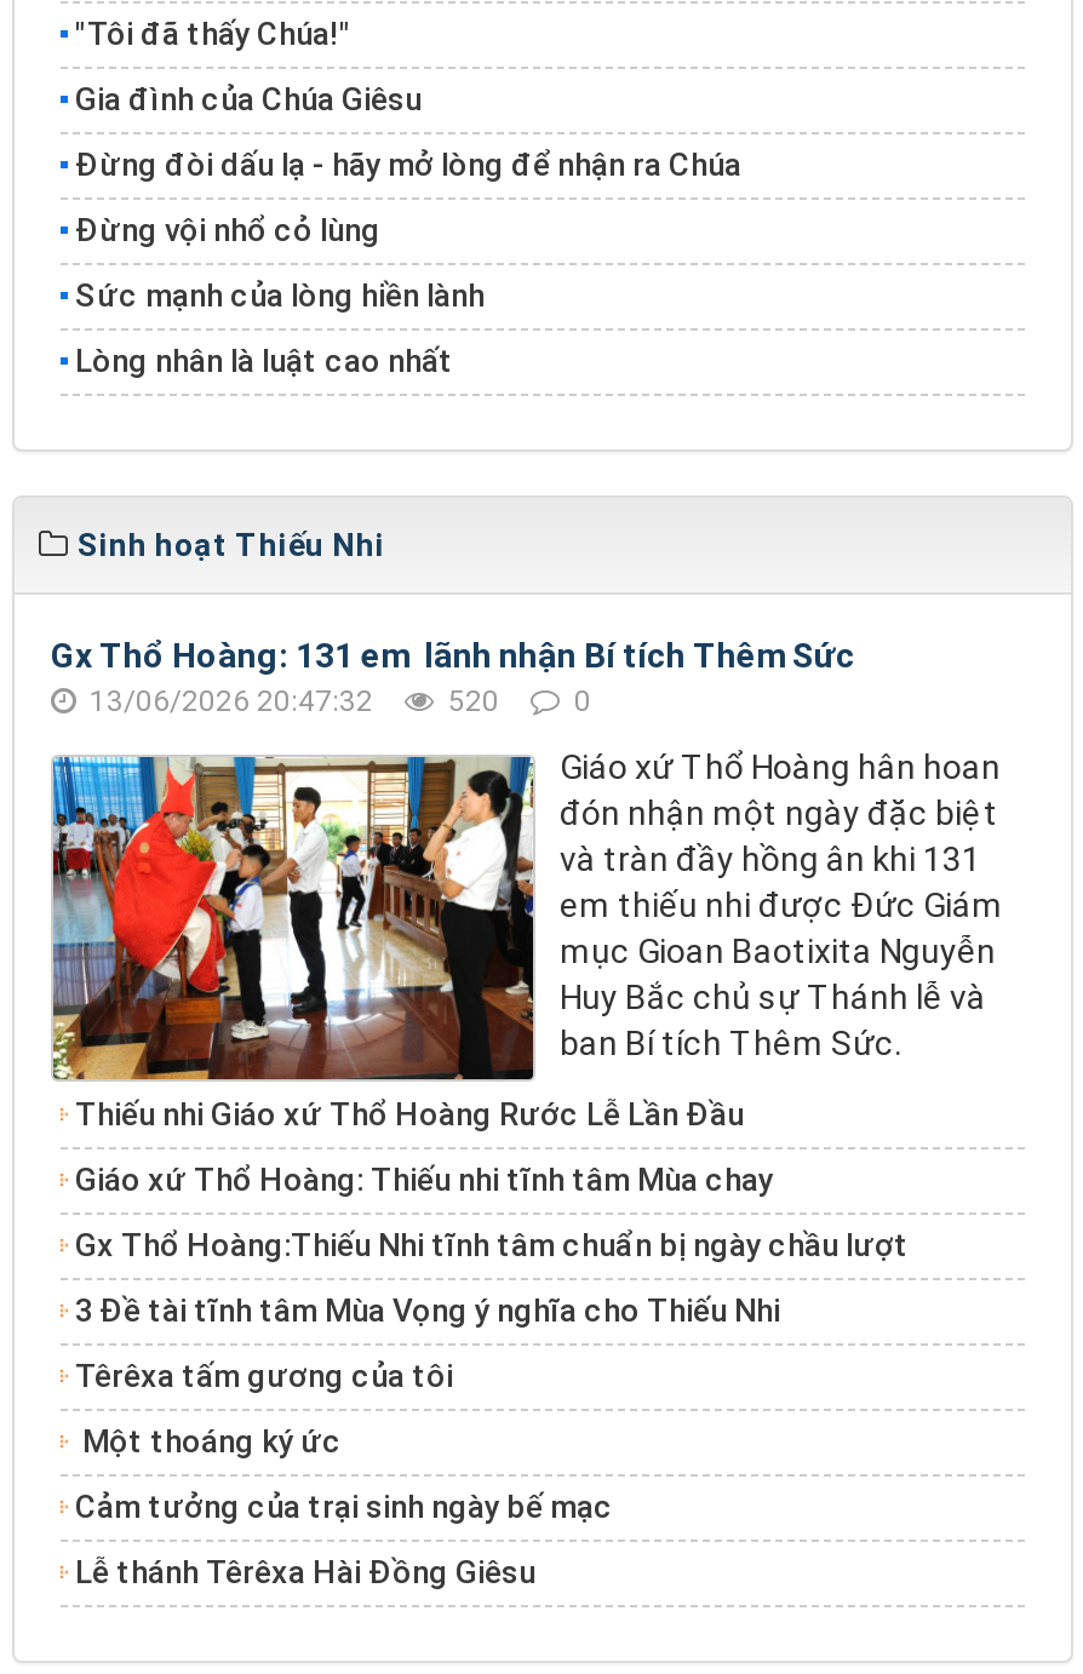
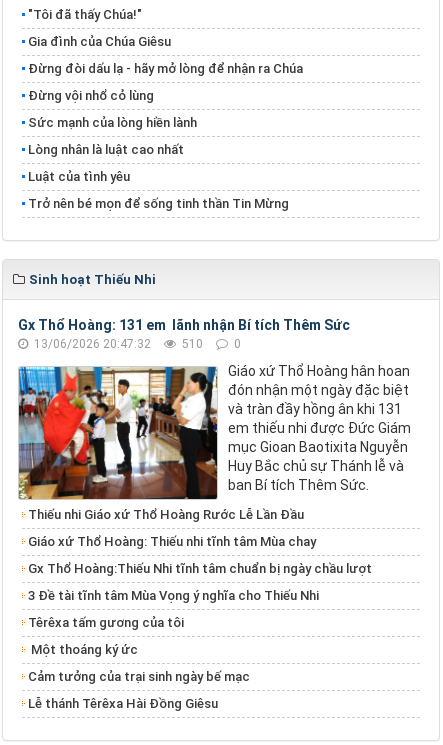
none -> [28,169,289,211] Luật của tình yêu | Trở nên bé mọn để sống tinh thần Tin Mừng
[82,686,591,720] 13/06/2026 20:47:32 520 0 -> [31,337,241,351] 13/06/2026 20:47:32 510 0

